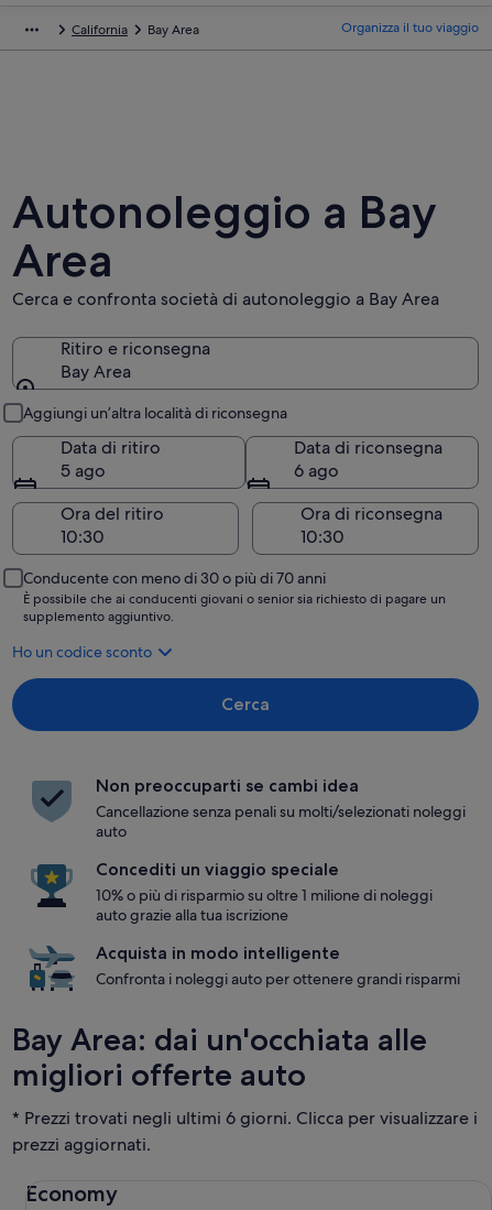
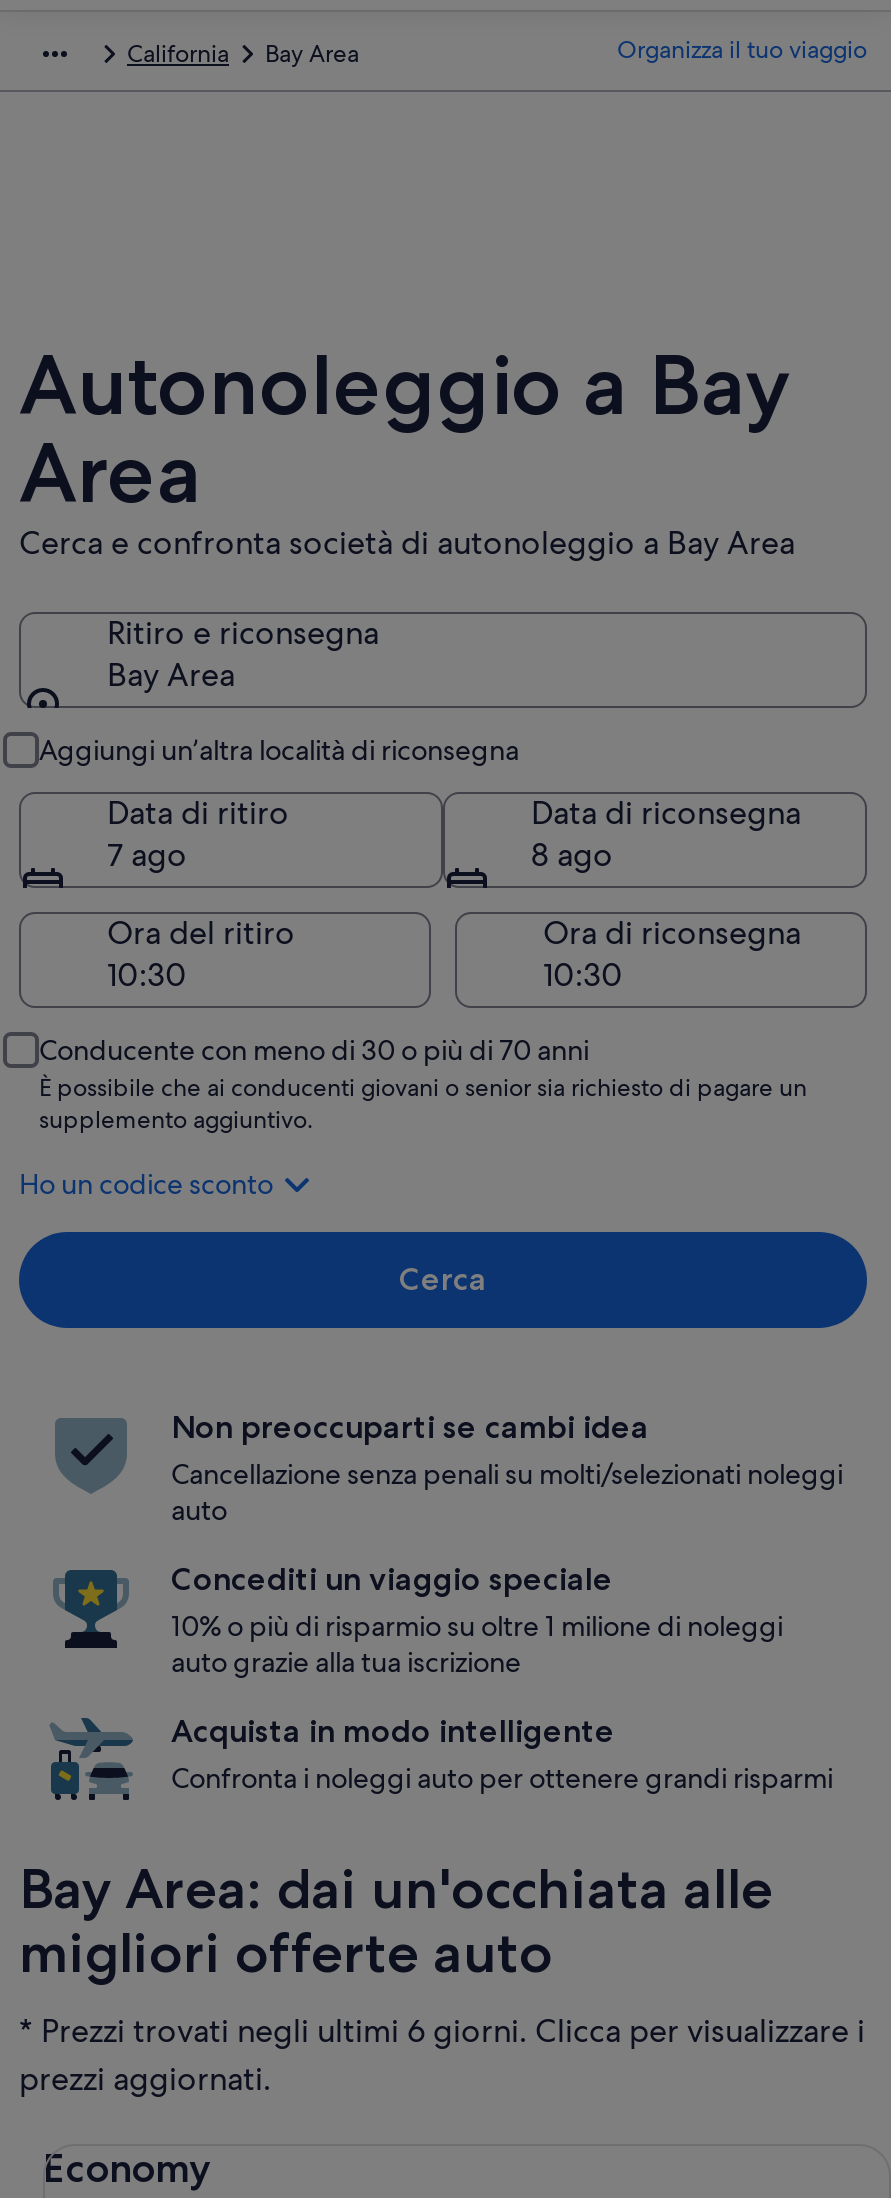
[61,459,106,482] 5 ago -> [107,834,187,876] 7 ago
[294,459,339,482] 6 ago -> [531,834,613,876] 8 ago

